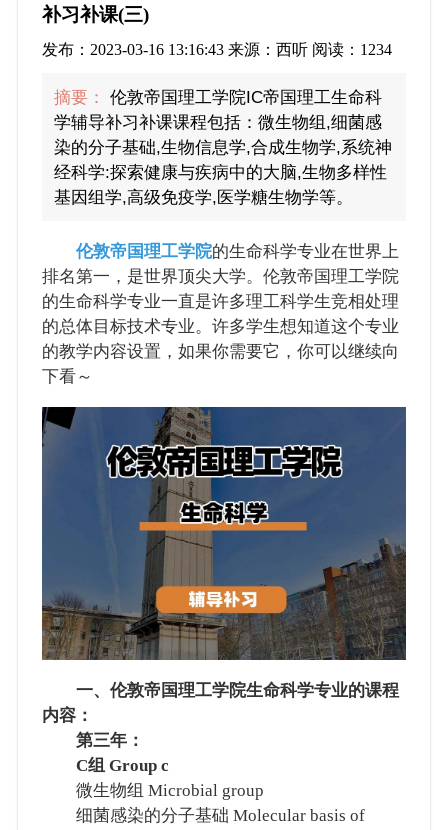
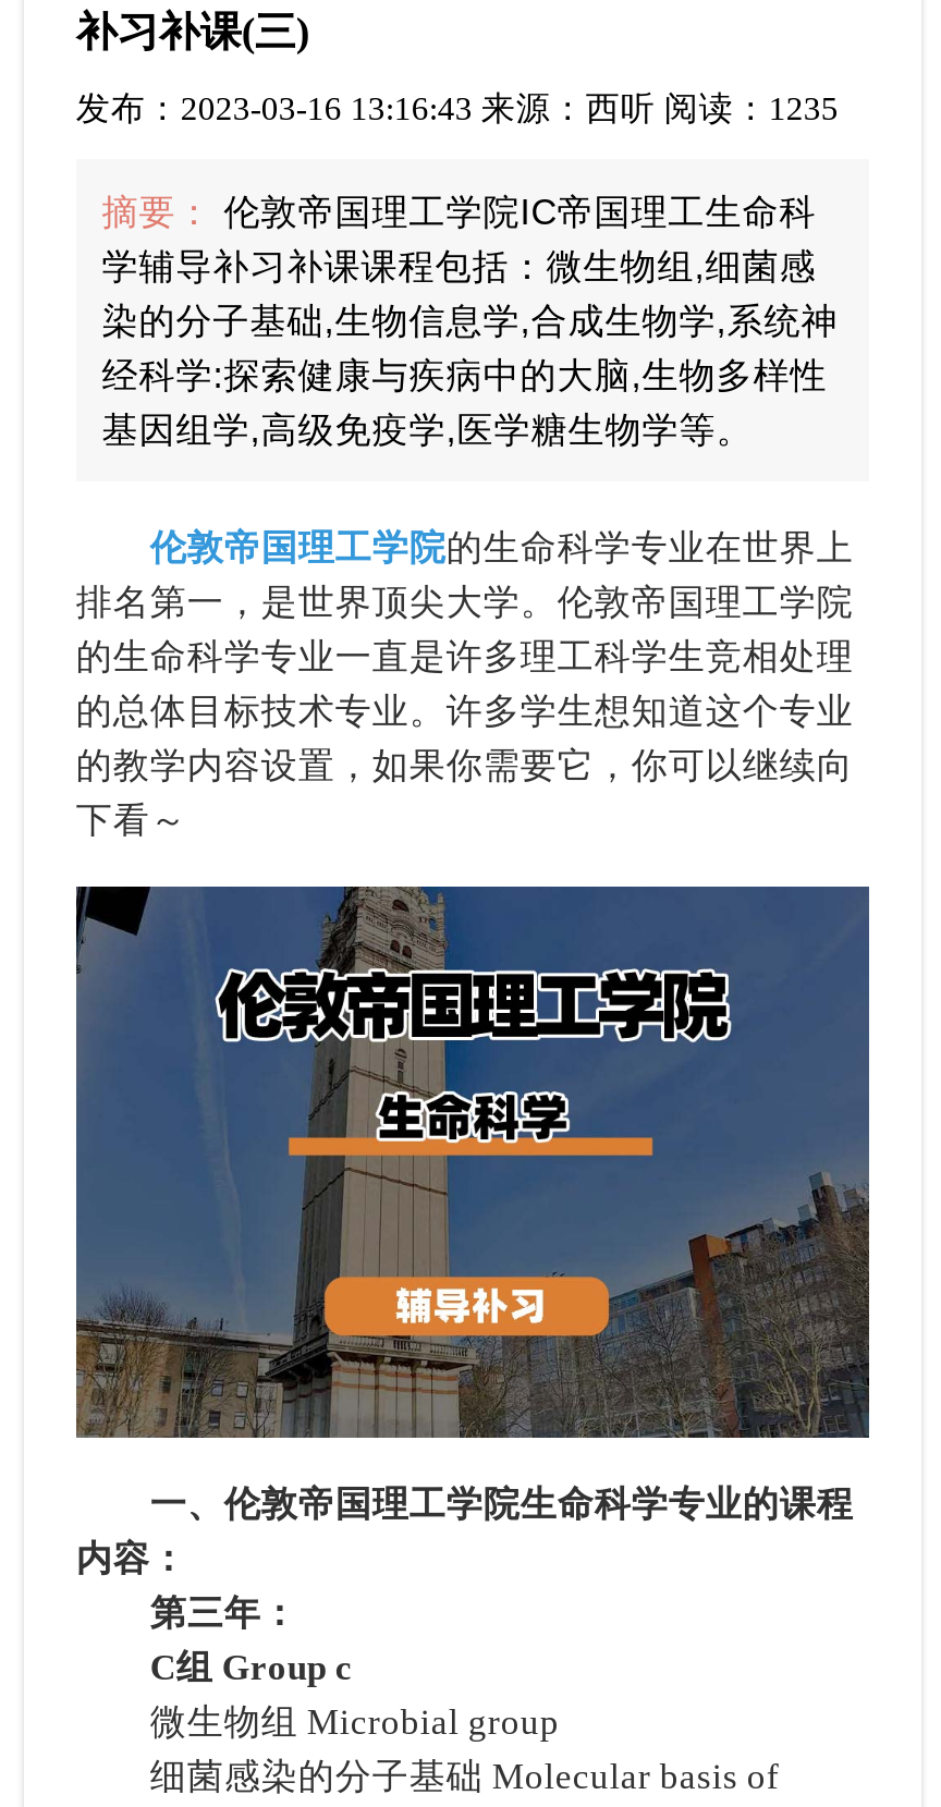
[42,41,392,58] 发布：2023-03-16 13:16:43 来源：西听 阅读：1234 -> [76,89,838,126] 发布：2023-03-16 13:16:43 来源：西听 阅读：1235

